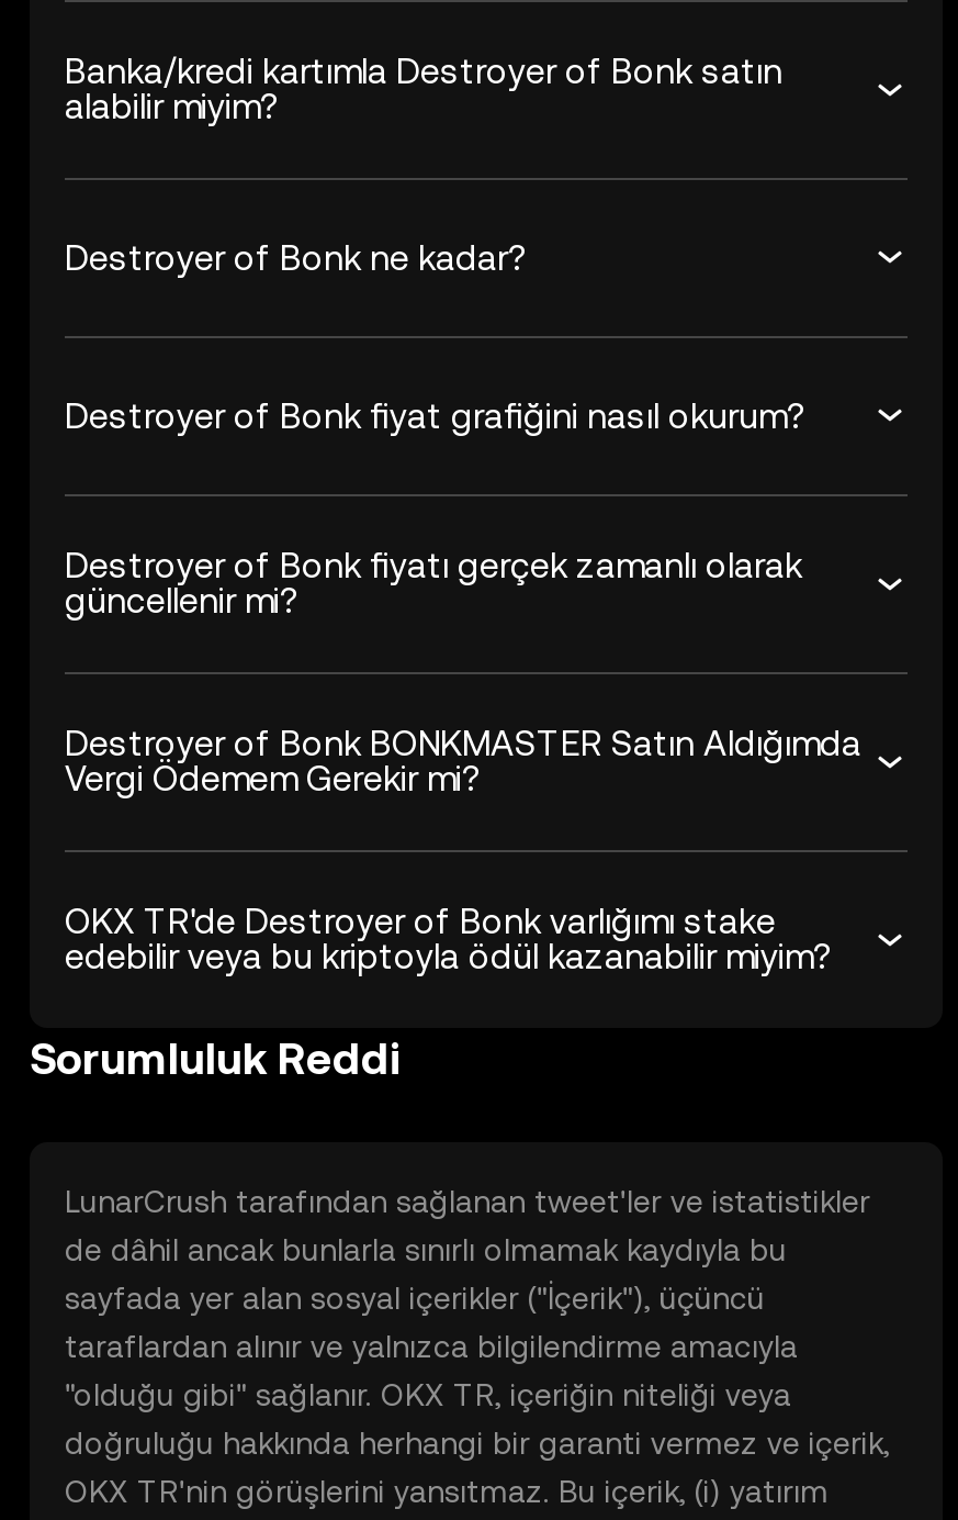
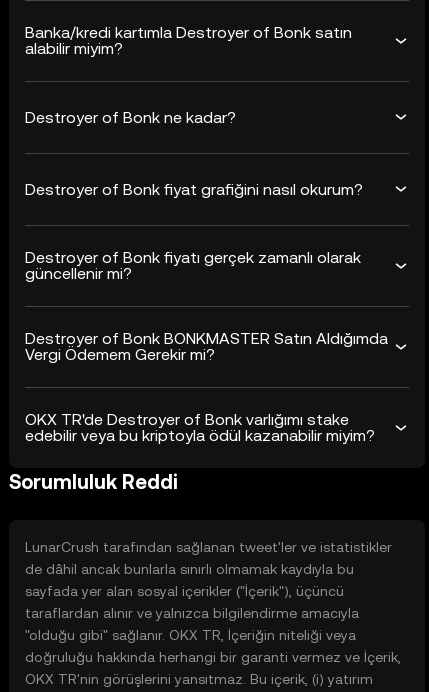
[65,1377,791,1412] "olduğu gibi" sağlanır. OKX TR, içeriğin niteliği veya -> [25,627,356,643] "olduğu gibi" sağlanır. OKX TR, İçeriğin niteliği veya
[65,1426,890,1461] doğruluğu hakkında herhangi bir garanti vermez ve içerik, -> [25,649,401,665] doğruluğu hakkında herhangi bir garanti vermez ve İçerik,

